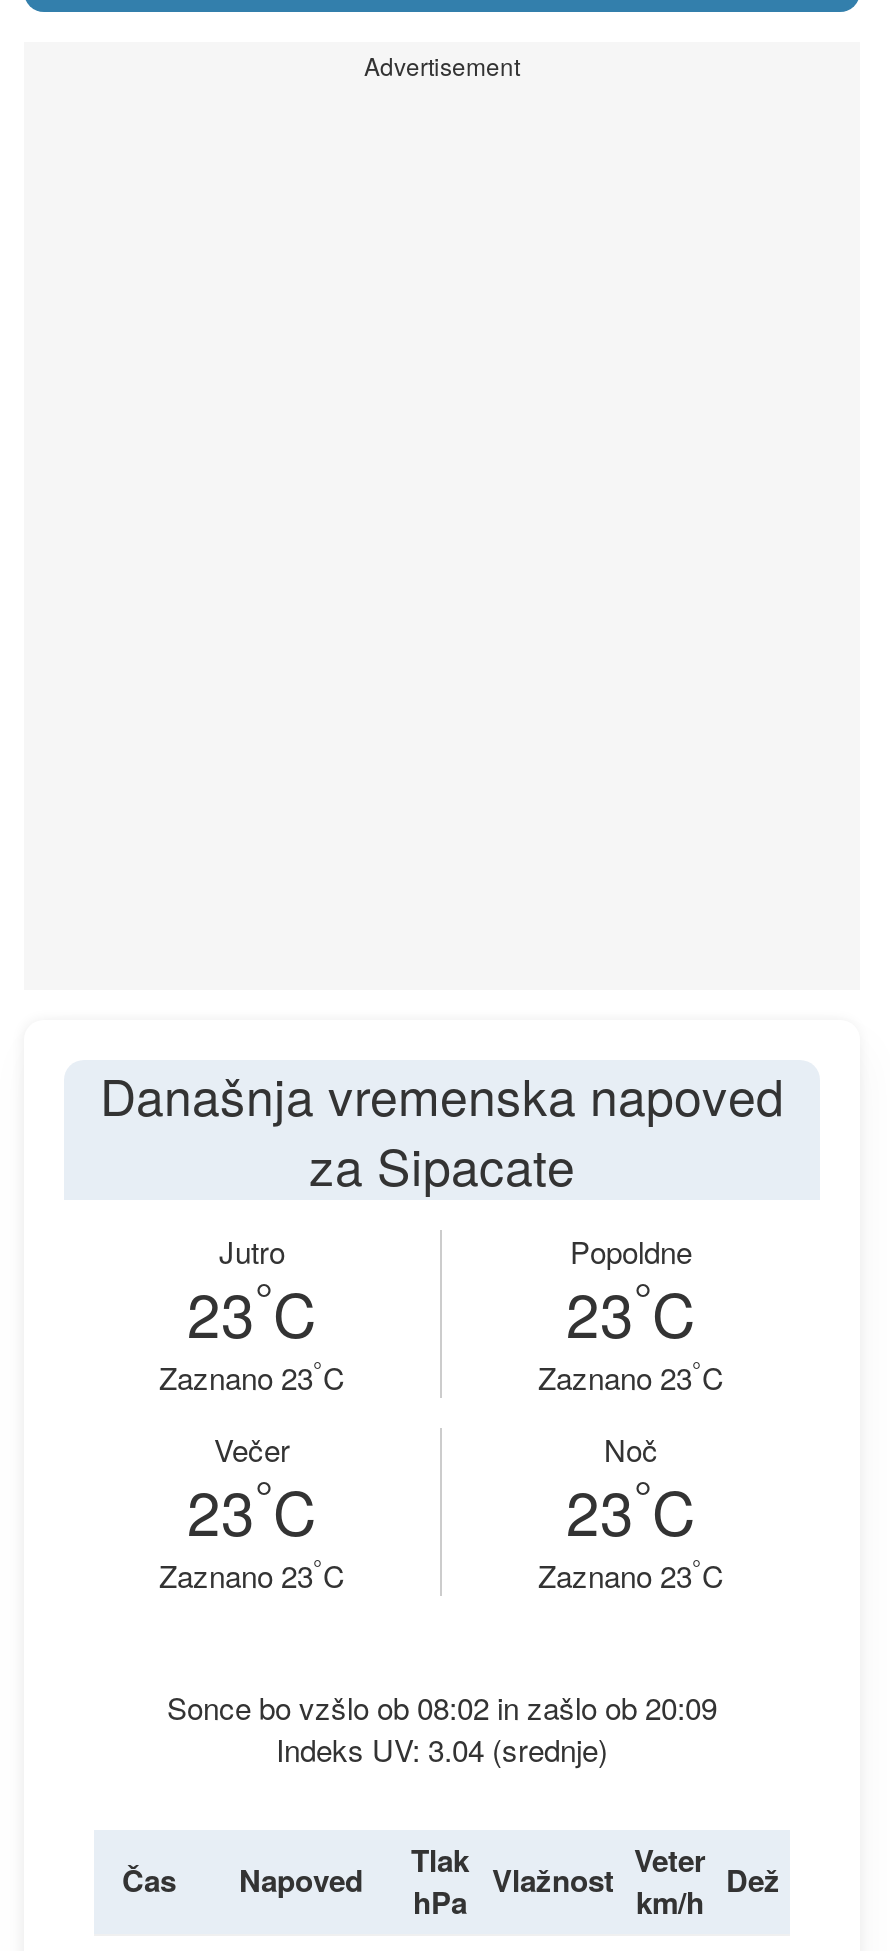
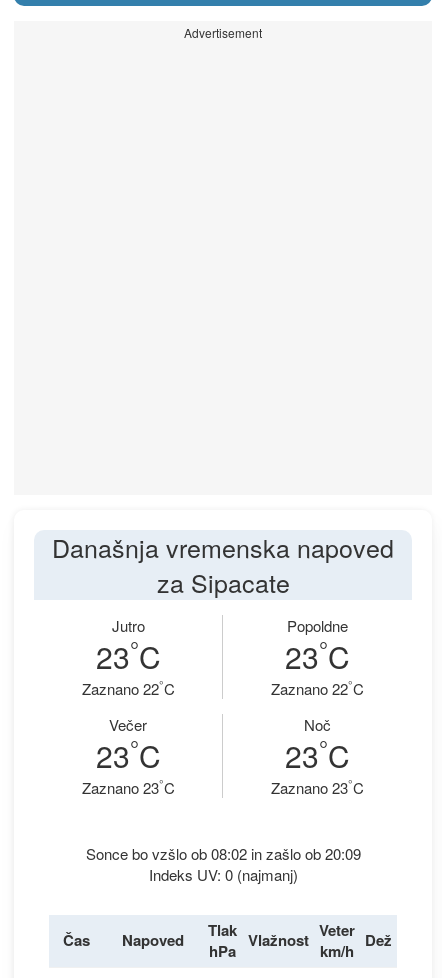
[159,1353,345,1398] Zaznano 23°C -> [81,676,174,699] Zaznano 22°C
[538,1353,724,1398] Zaznano 23°C -> [271,676,364,699] Zaznano 22°C
[276,1728,608,1770] Indeks UV: 3.04 (srednje) -> [148,864,297,885] Indeks UV: 0 (najmanj)

